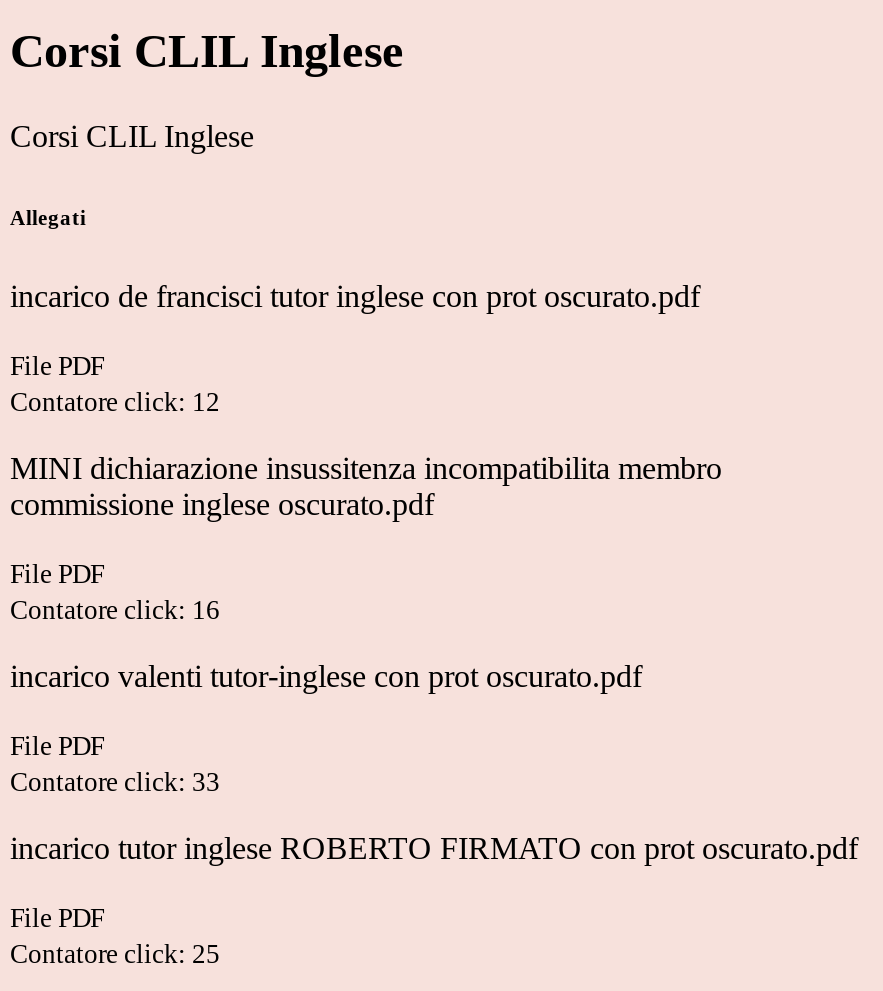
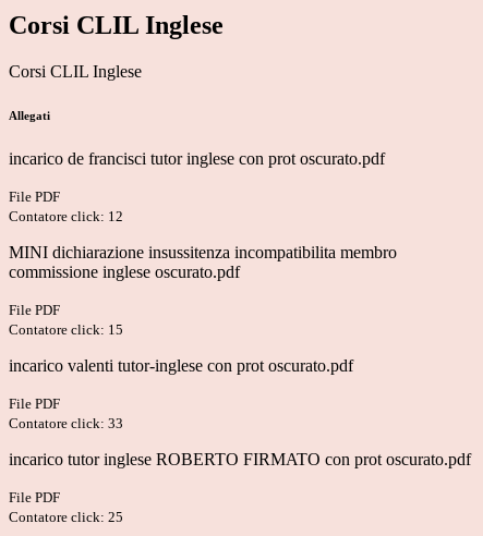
[10,595,220,625] Contatore click: 16 -> [9,321,123,338] Contatore click: 15

